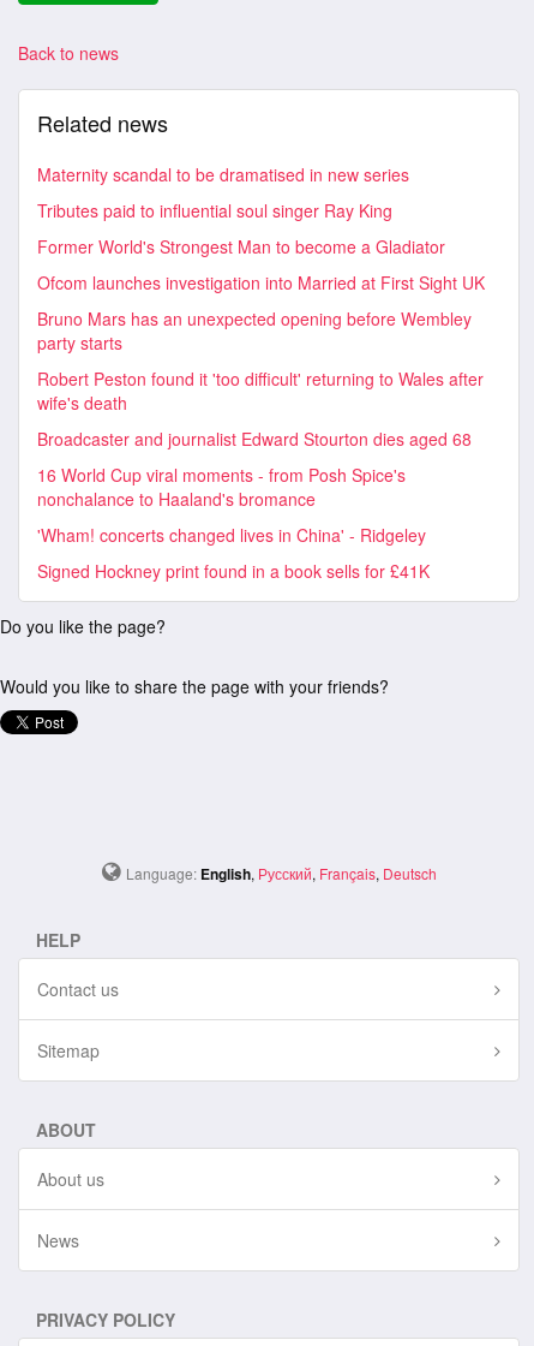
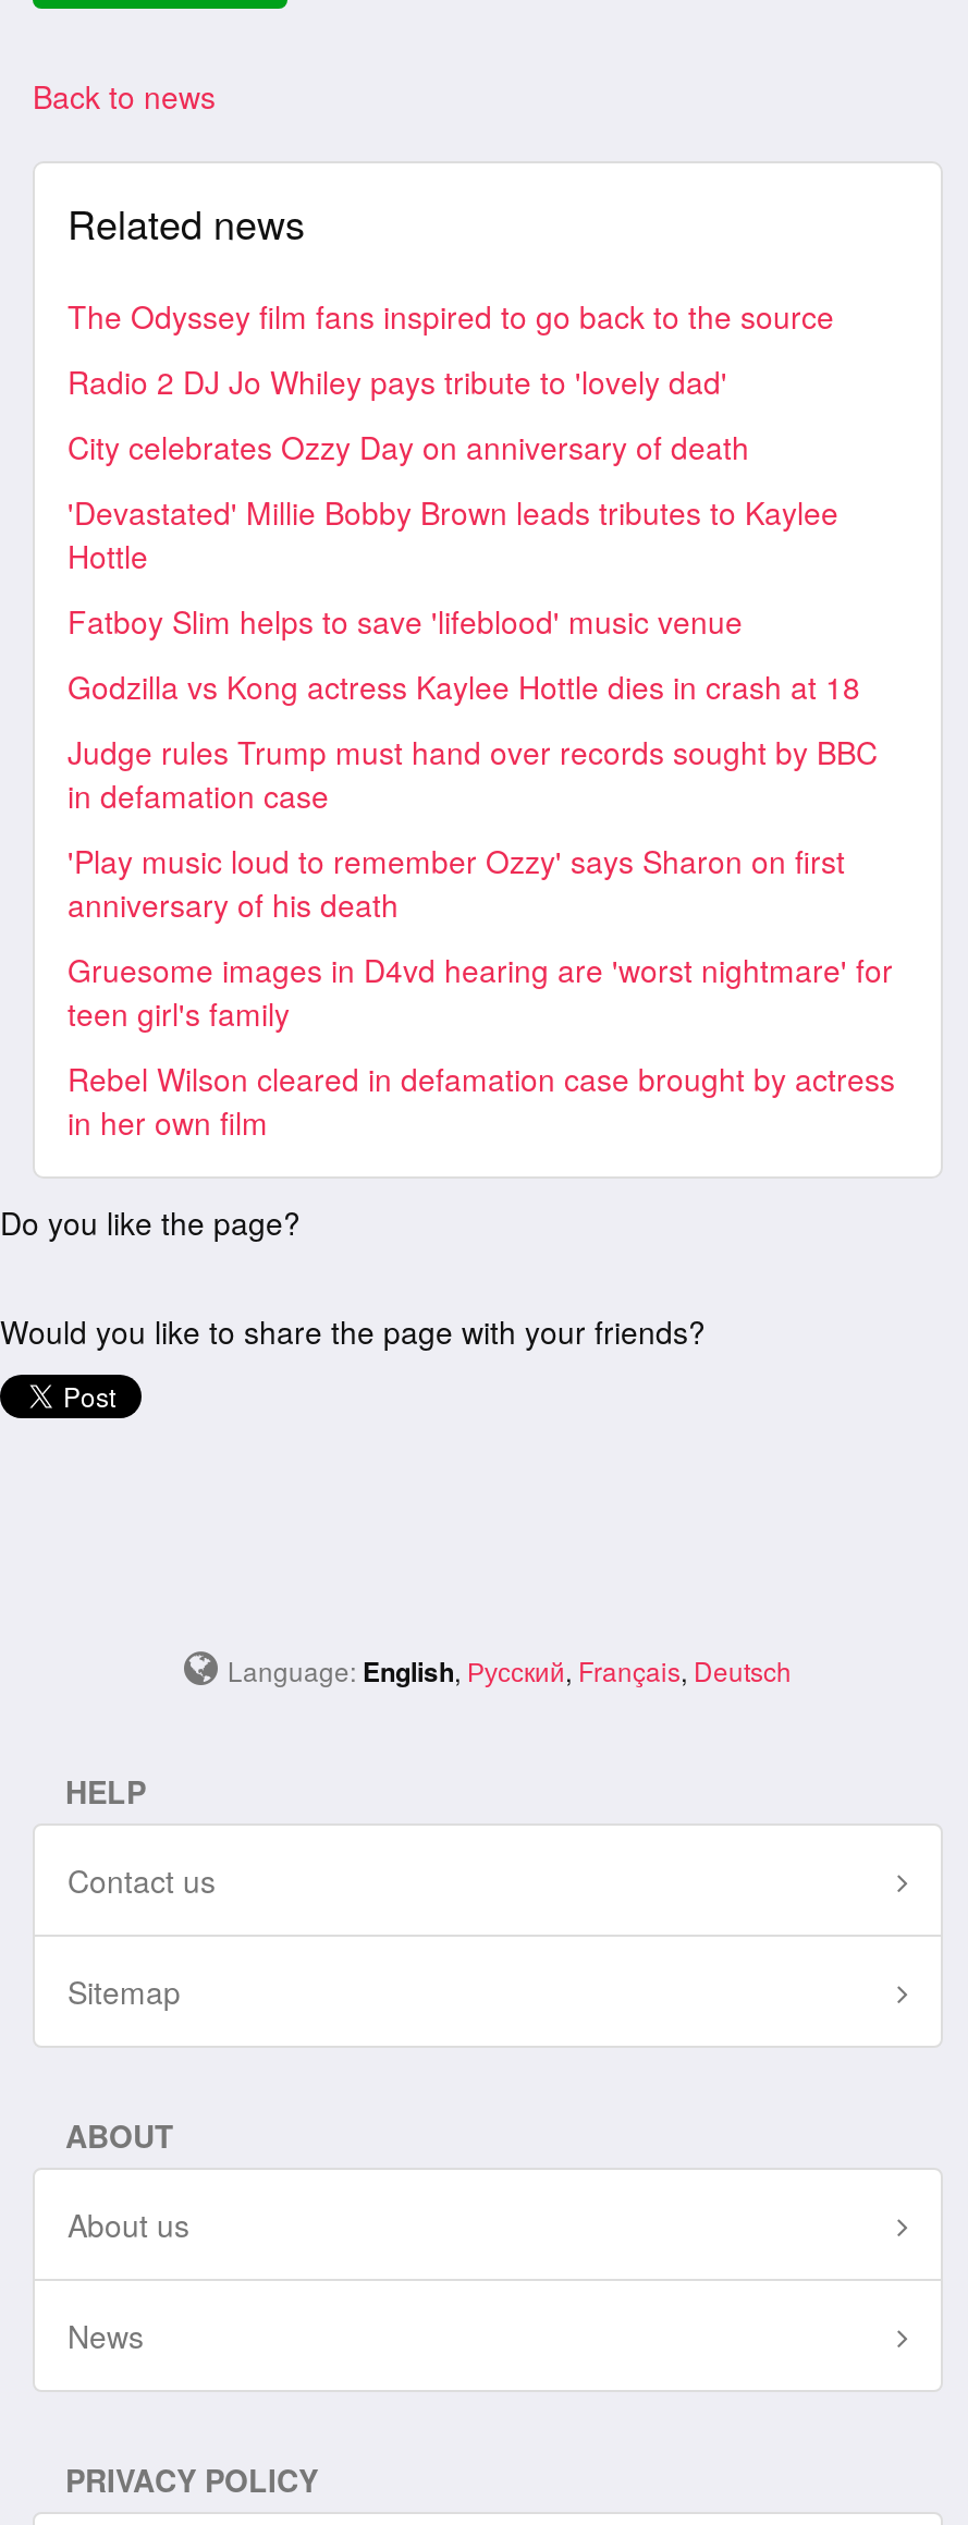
[37,162,409,186] Maternity scandal to be dramatised in new series -> [68,294,834,338] The Odyssey film fans inspired to go back to the source
[37,198,392,222] Tributes paid to influential soul singer Ray King -> [68,359,727,403] Radio 2 DJ Jo Whiley pays tribute to 'lovely dad'
[37,234,445,258] Former World's Strongest Man to become a Gladiator -> [68,425,749,468] City celebrates Ozzy Day on anniversary of death
[37,270,485,294] Ofcom launches investigation into Married at First Sight UK -> [68,490,838,577] 'Devastated' Millie Bobby Brown leads tributes to Kaylee | Hottle
[37,306,472,355] Bruno Mars has an unexpected opening before Wembley | party starts -> [68,599,743,643] Fatboy Slim helps to save 'lifeblood' music venue
[37,367,484,415] Robert Peston found it 'too difficult' returning to Wales after | wife's death -> [68,664,860,708] Godzilla vs Kong actress Kaylee Hottle dies in crash at 18
[37,427,472,451] Broadcaster and journalist Edward Stourton dies aged 68 -> [68,730,878,817] Judge rules Trump must hand over records sought by BBC | in defamation case
[37,463,406,511] 16 World Cup viral moments - from Posh Spice's | nonchalance to Haaland's bromance -> [68,839,845,926] 'Play music loud to remember Ozzy' says Sharon on first | anniversary of his death
[37,523,426,547] 'Wham! concerts changed lives in China' - Ridgeley -> [68,948,893,1035] Gruesome images in D4vd hearing are 'worst nightmare' for | teen girl's family
[37,559,430,583] Signed Hockney print found in a book sells for £41K -> [68,1057,895,1144] Rebel Wilson cleared in defamation case brought by actress | in her own film

